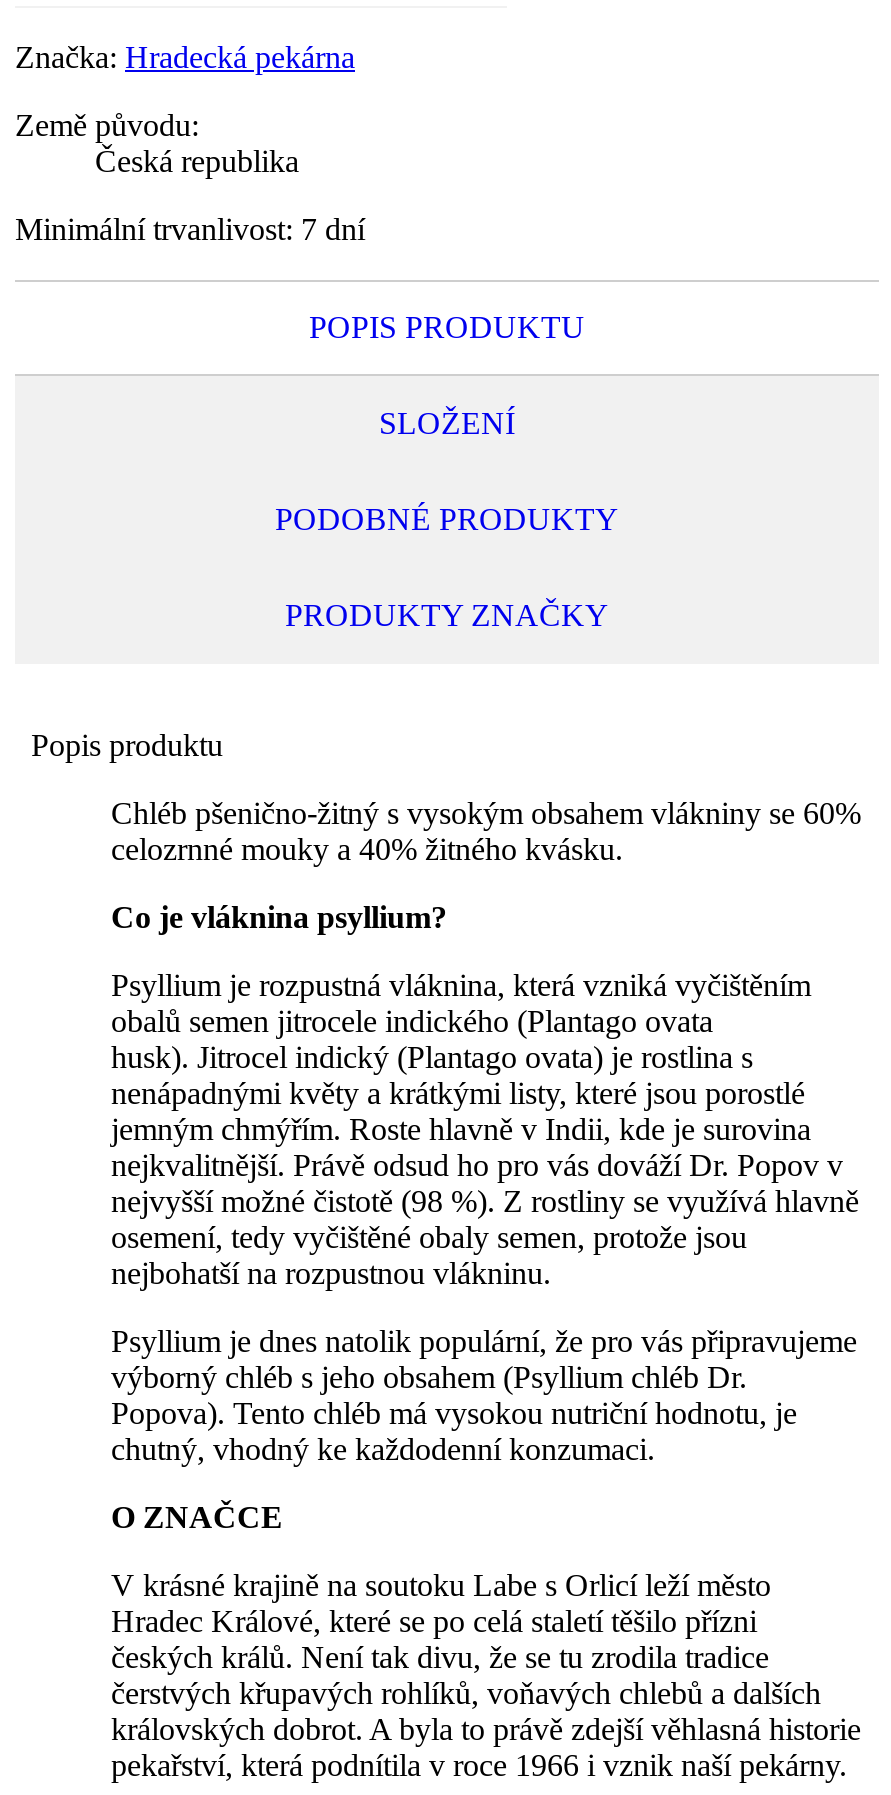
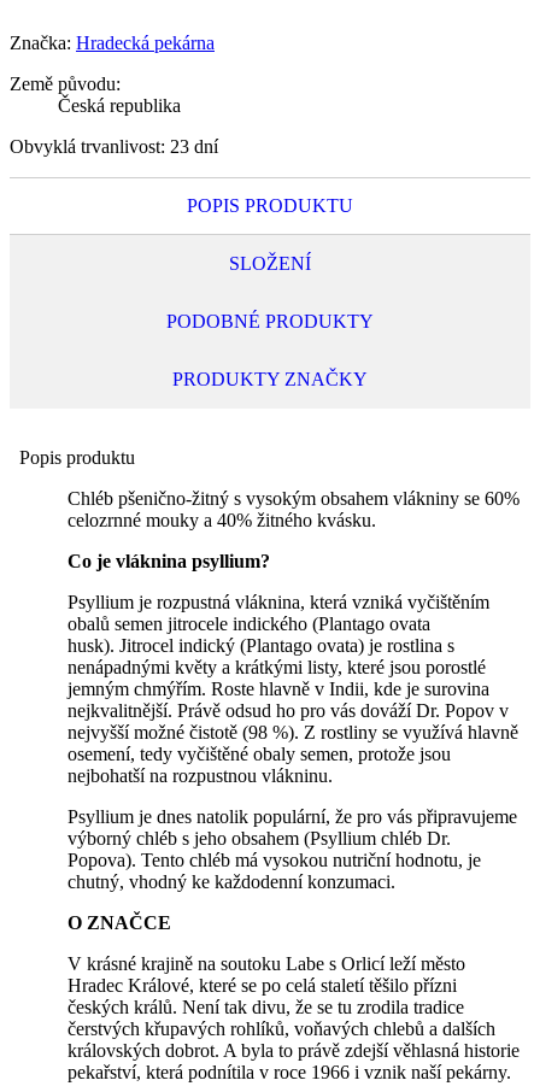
[15,212,365,246] Minimální trvanlivost: 7 dní -> [10,136,218,156] Obvyklá trvanlivost: 23 dní

